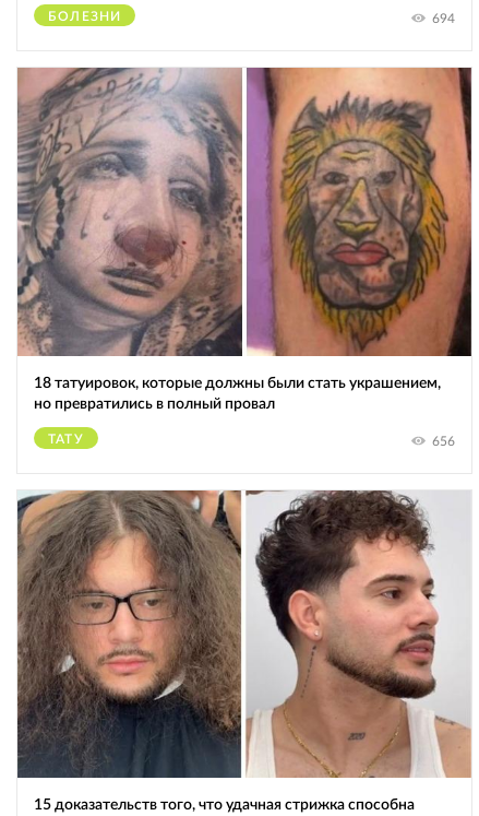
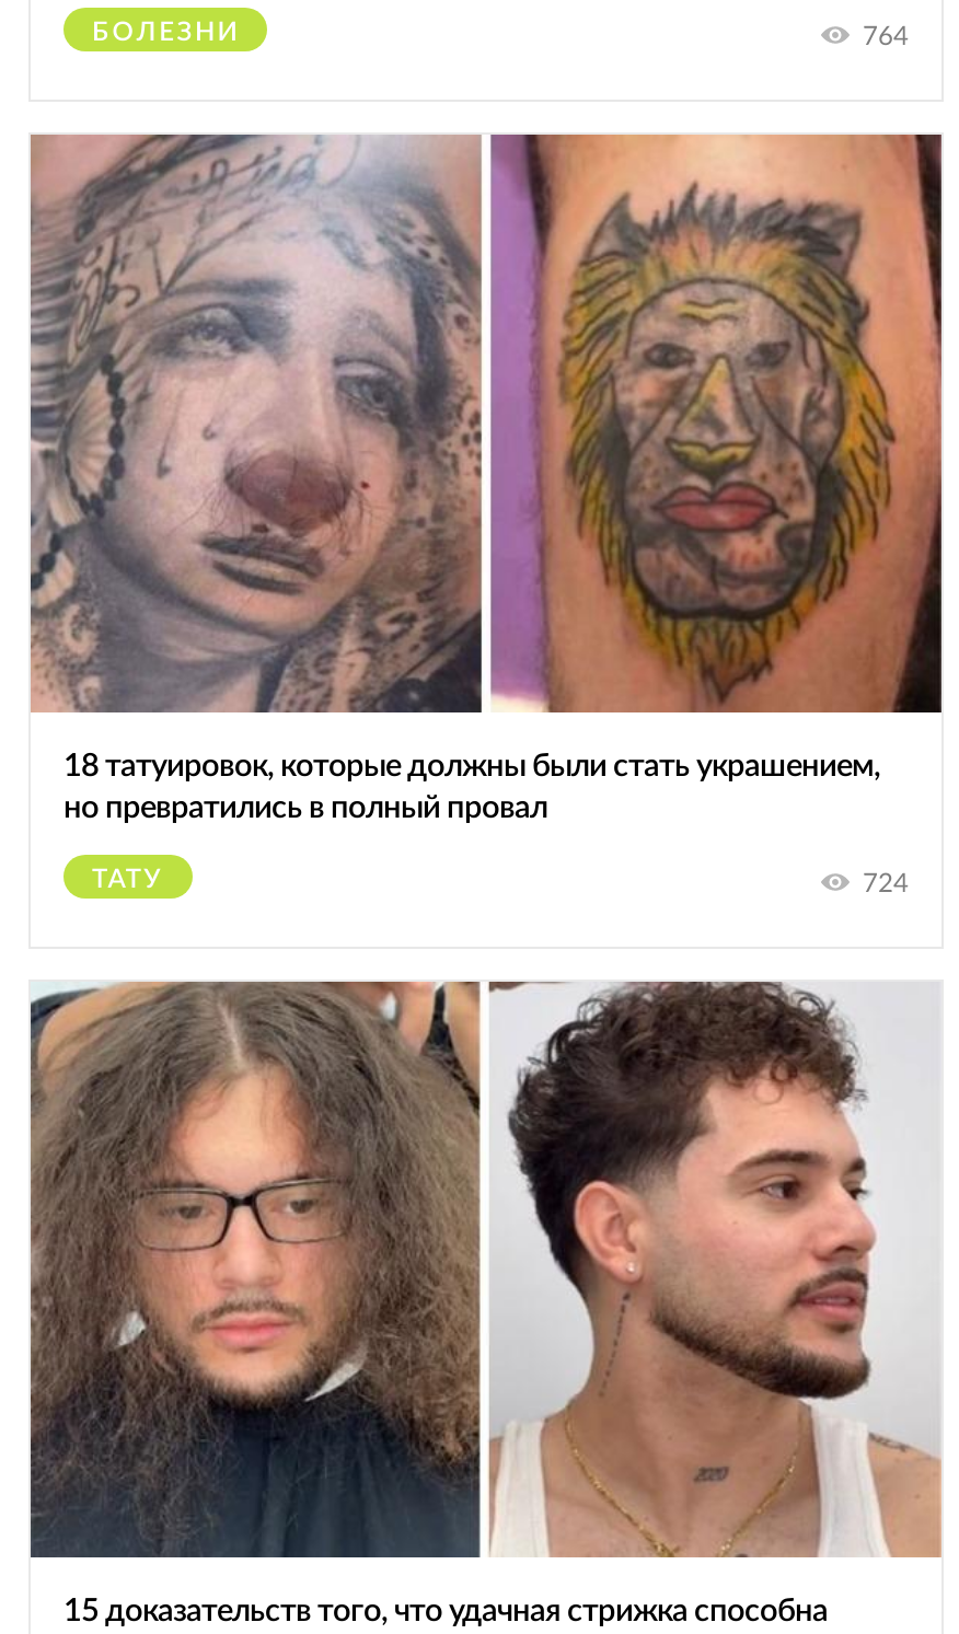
[432,12,455,25] 694 -> [863,24,909,50] 764
[432,434,455,448] 656 -> [863,869,909,896] 724

